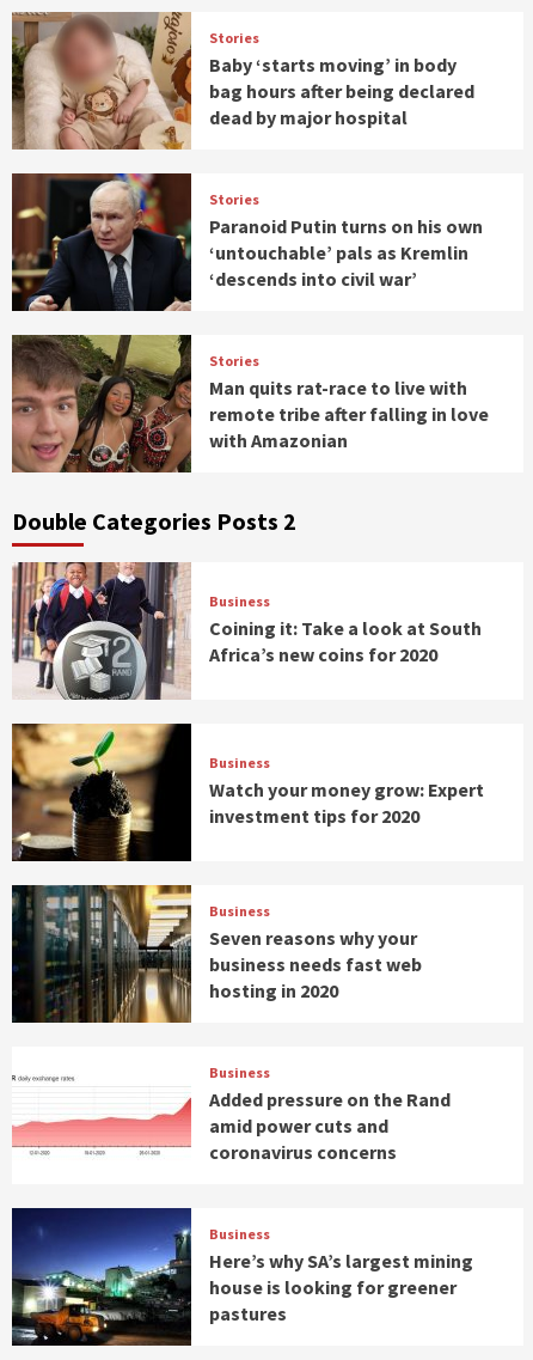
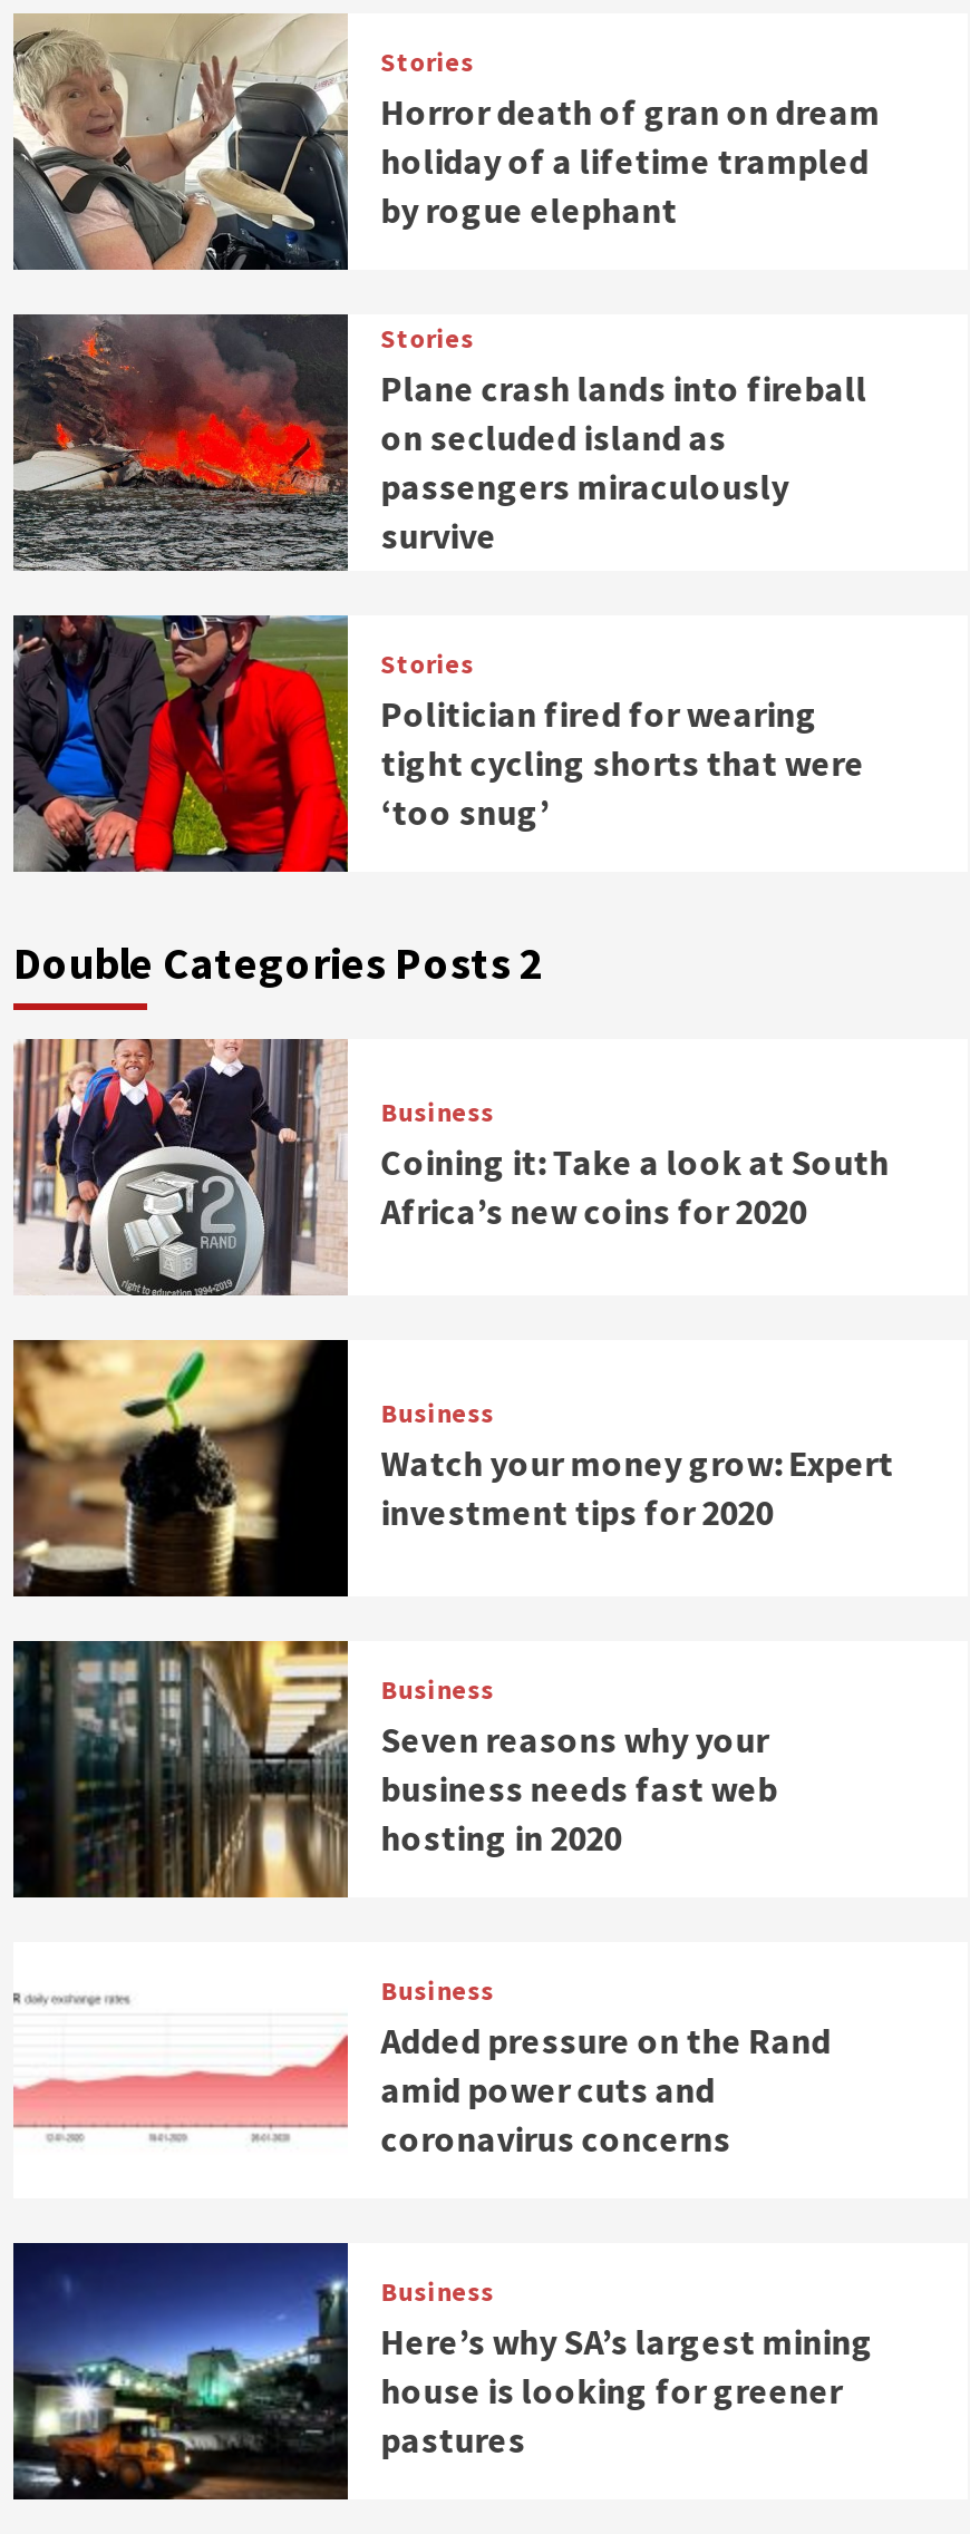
[11,12,474,151] [image] | Baby ‘starts moving’ in body | bag hours after being declared | dead by major hospital -> [13,14,880,273] [image] | Horror death of gran on dream | holiday of a lifetime trampled | by rogue elephant
[12,172,483,311] [image] | Paranoid Putin turns on his own | ‘untouchable’ pals as Kremlin | ‘descends into civil war’ -> [13,313,867,572] [image] | Plane crash lands into fireball | on secluded island as | passengers miraculously | survive
[11,334,489,474] [image] | Man quits rat-race to live with | remote tribe after falling in love | with Amazonian -> [11,614,865,875] [image] | Politician fired for wearing | tight cycling shorts that were | ‘too snug’

